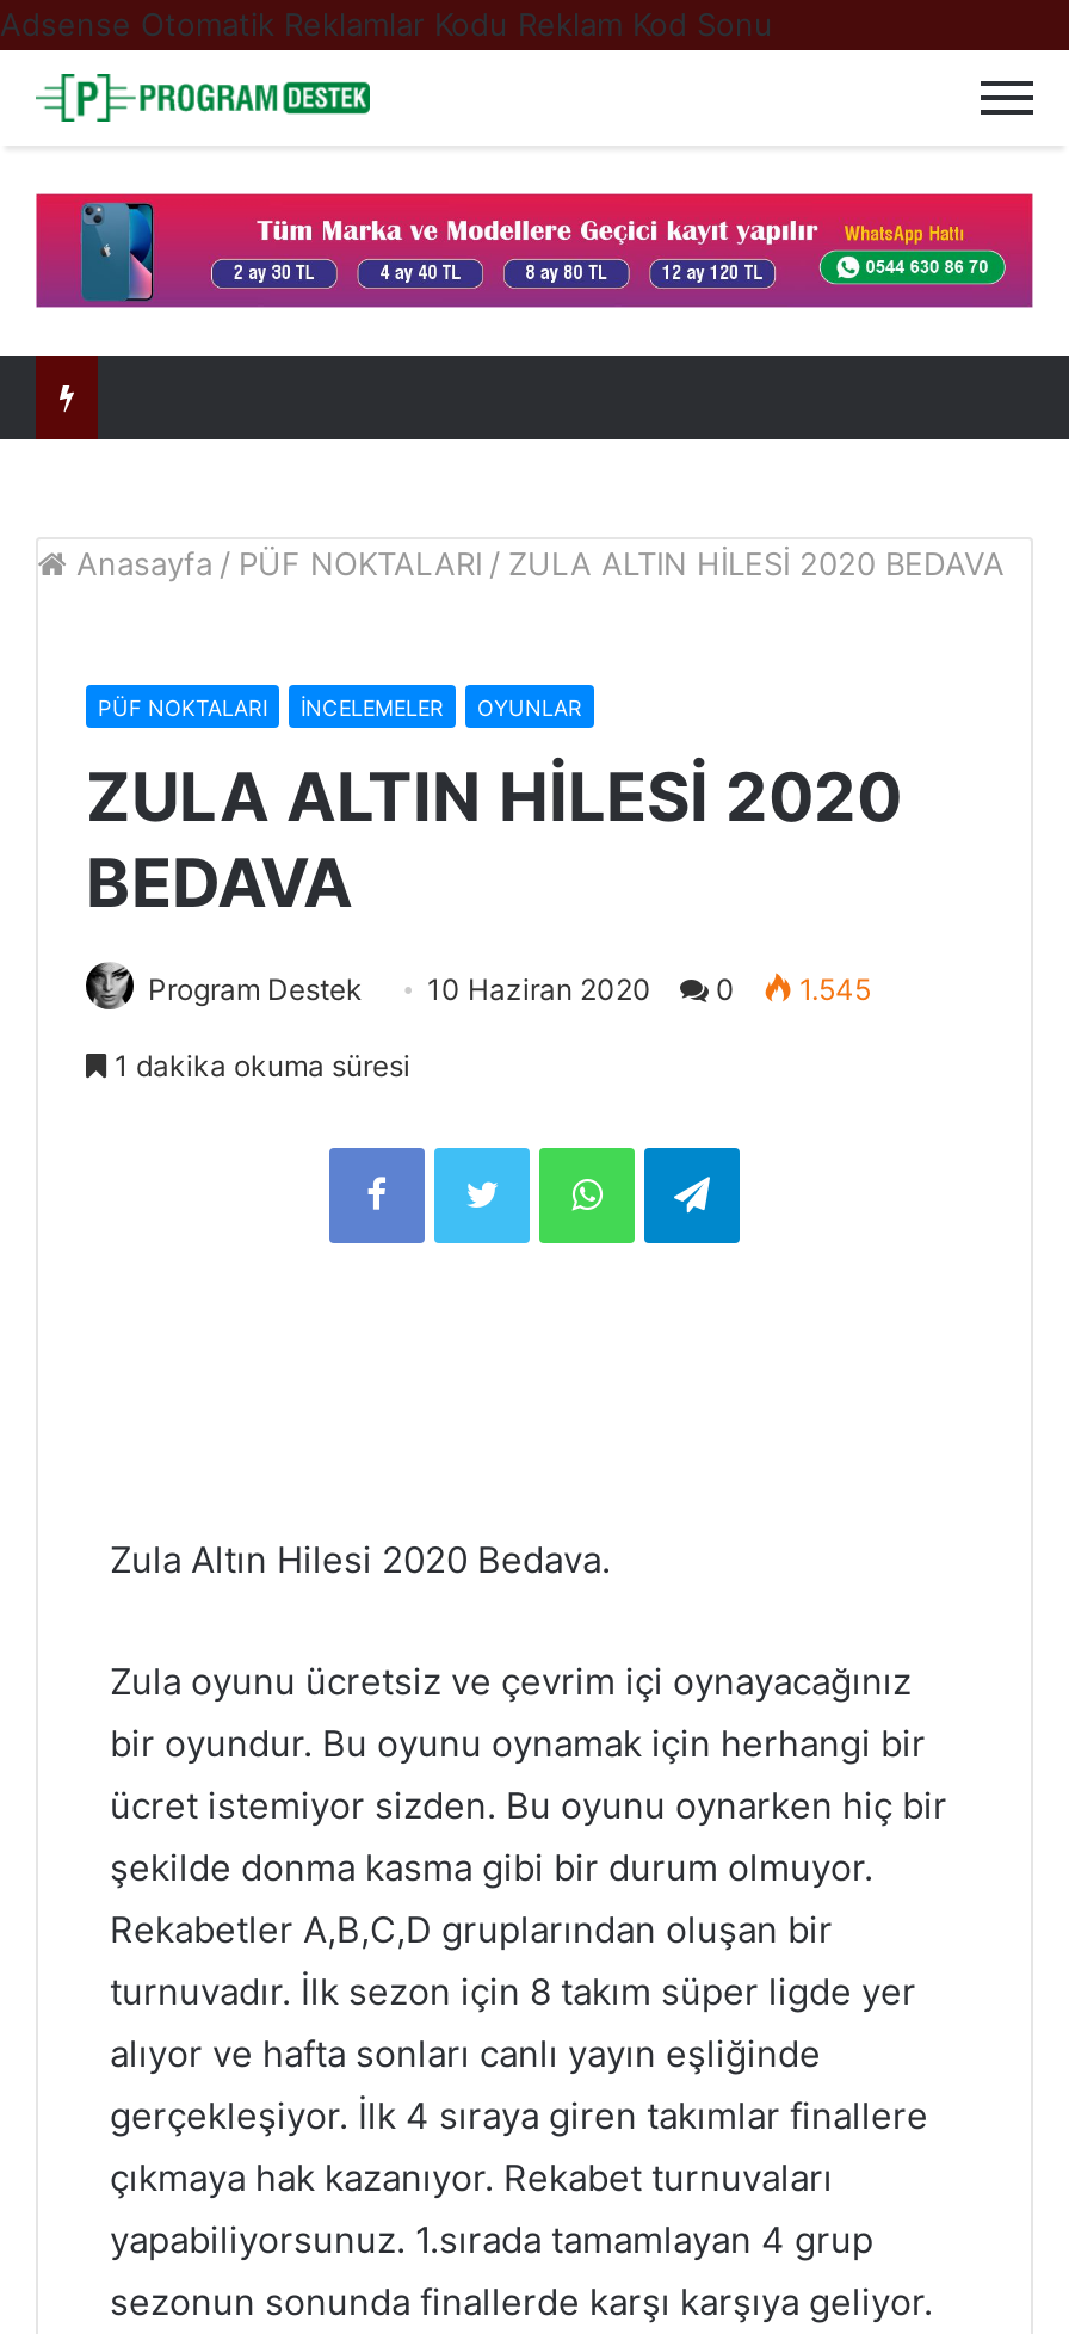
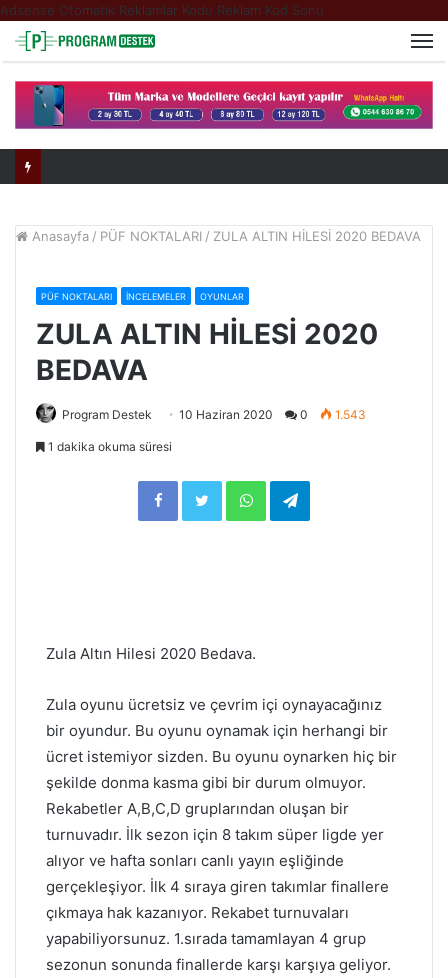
[148,972,871,1008] Program Destek 10 Haziran 2020 0 1.545 -> [62,407,366,422] Program Destek 10 Haziran 2020 0 1.543

